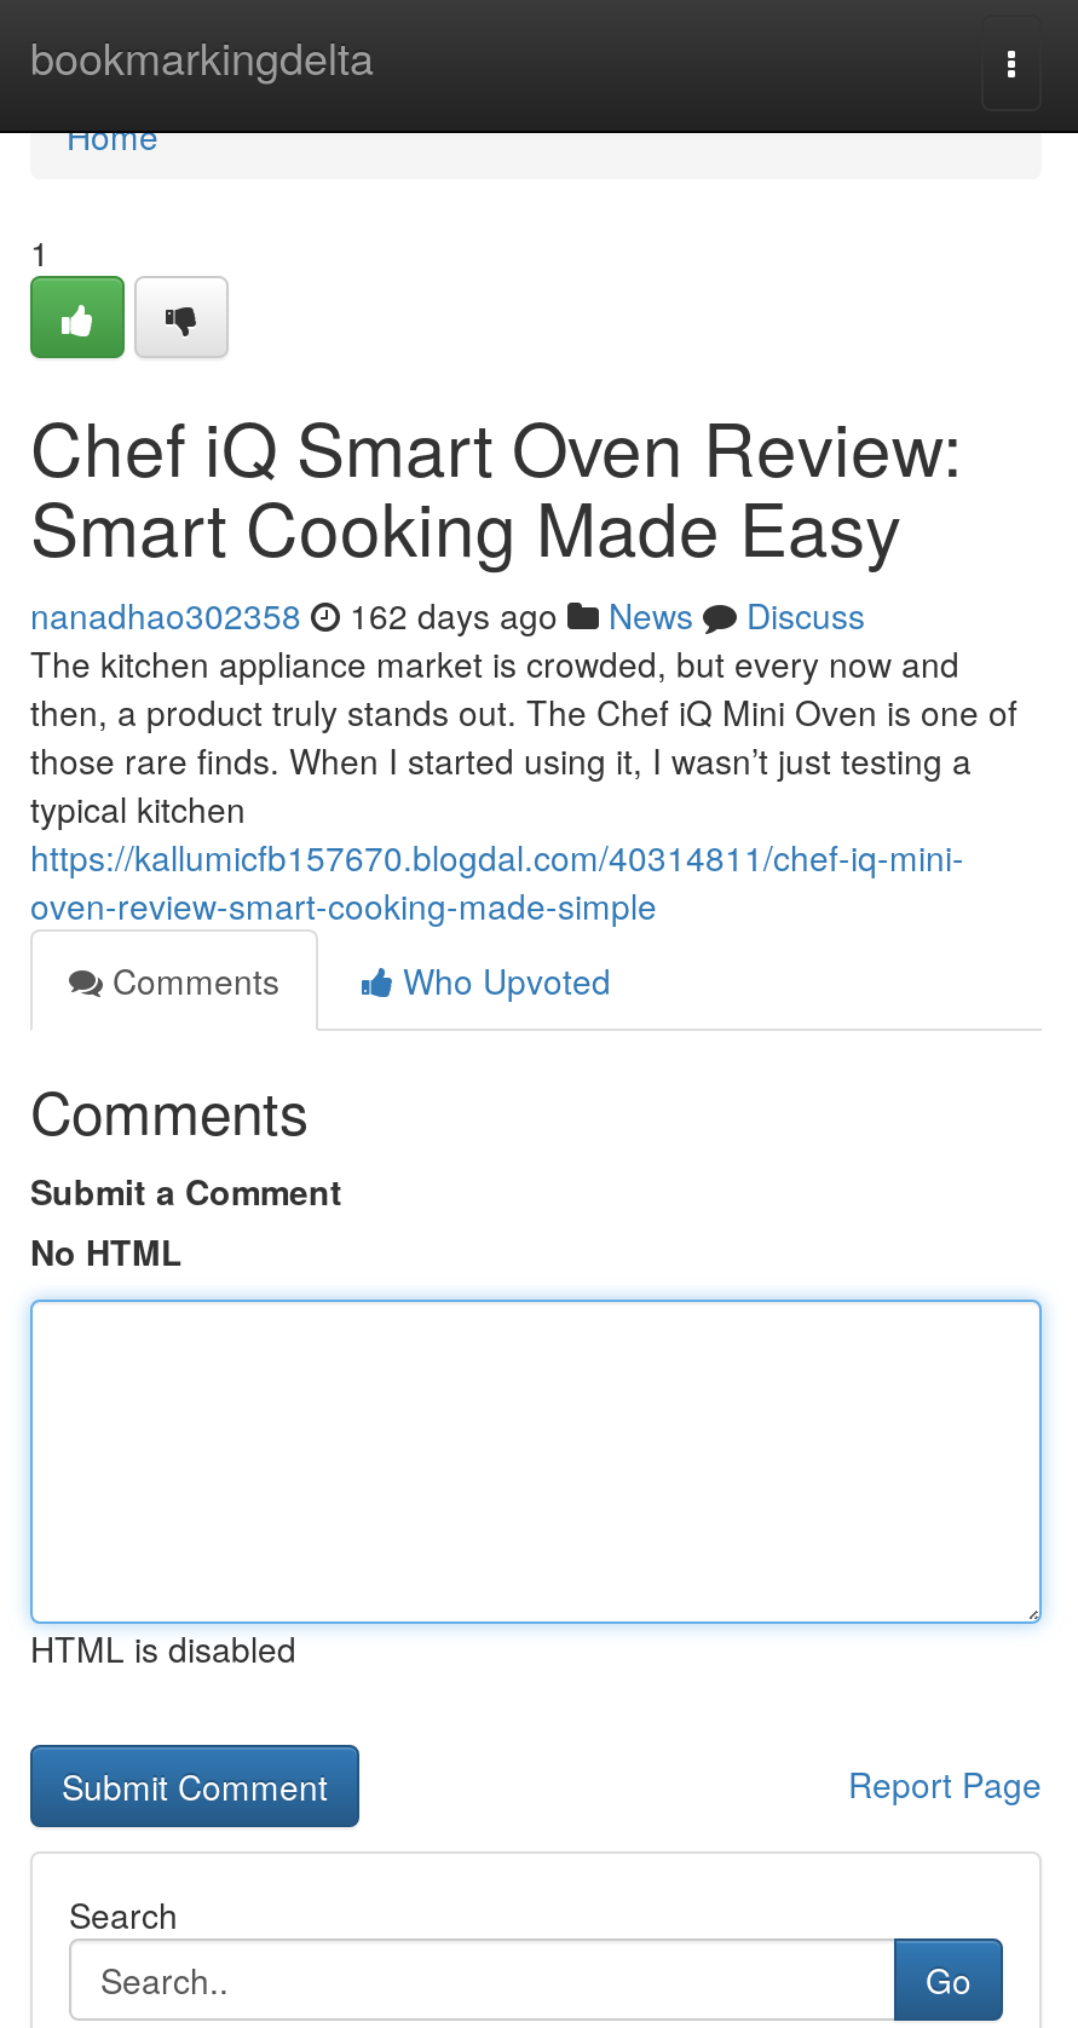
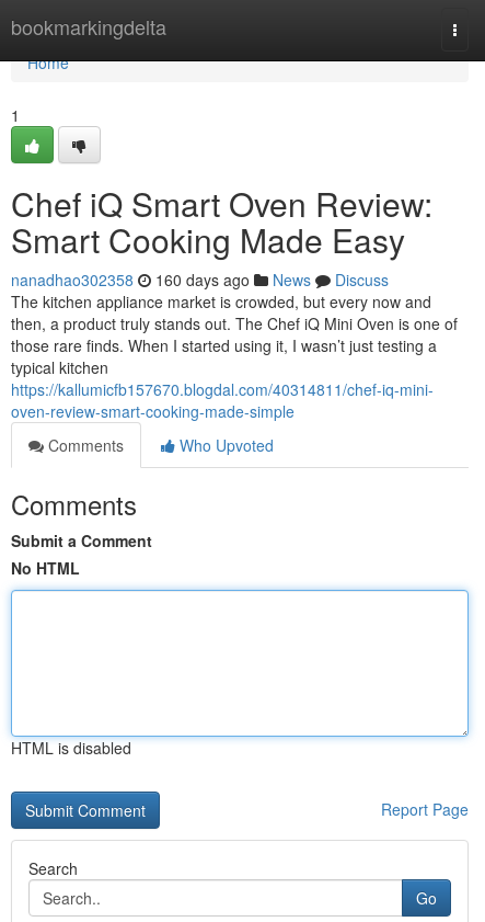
[30,590,865,639] nanadhao302358 162 days ago News Discuss -> [11,269,389,291] nanadhao302358 160 days ago News Discuss

